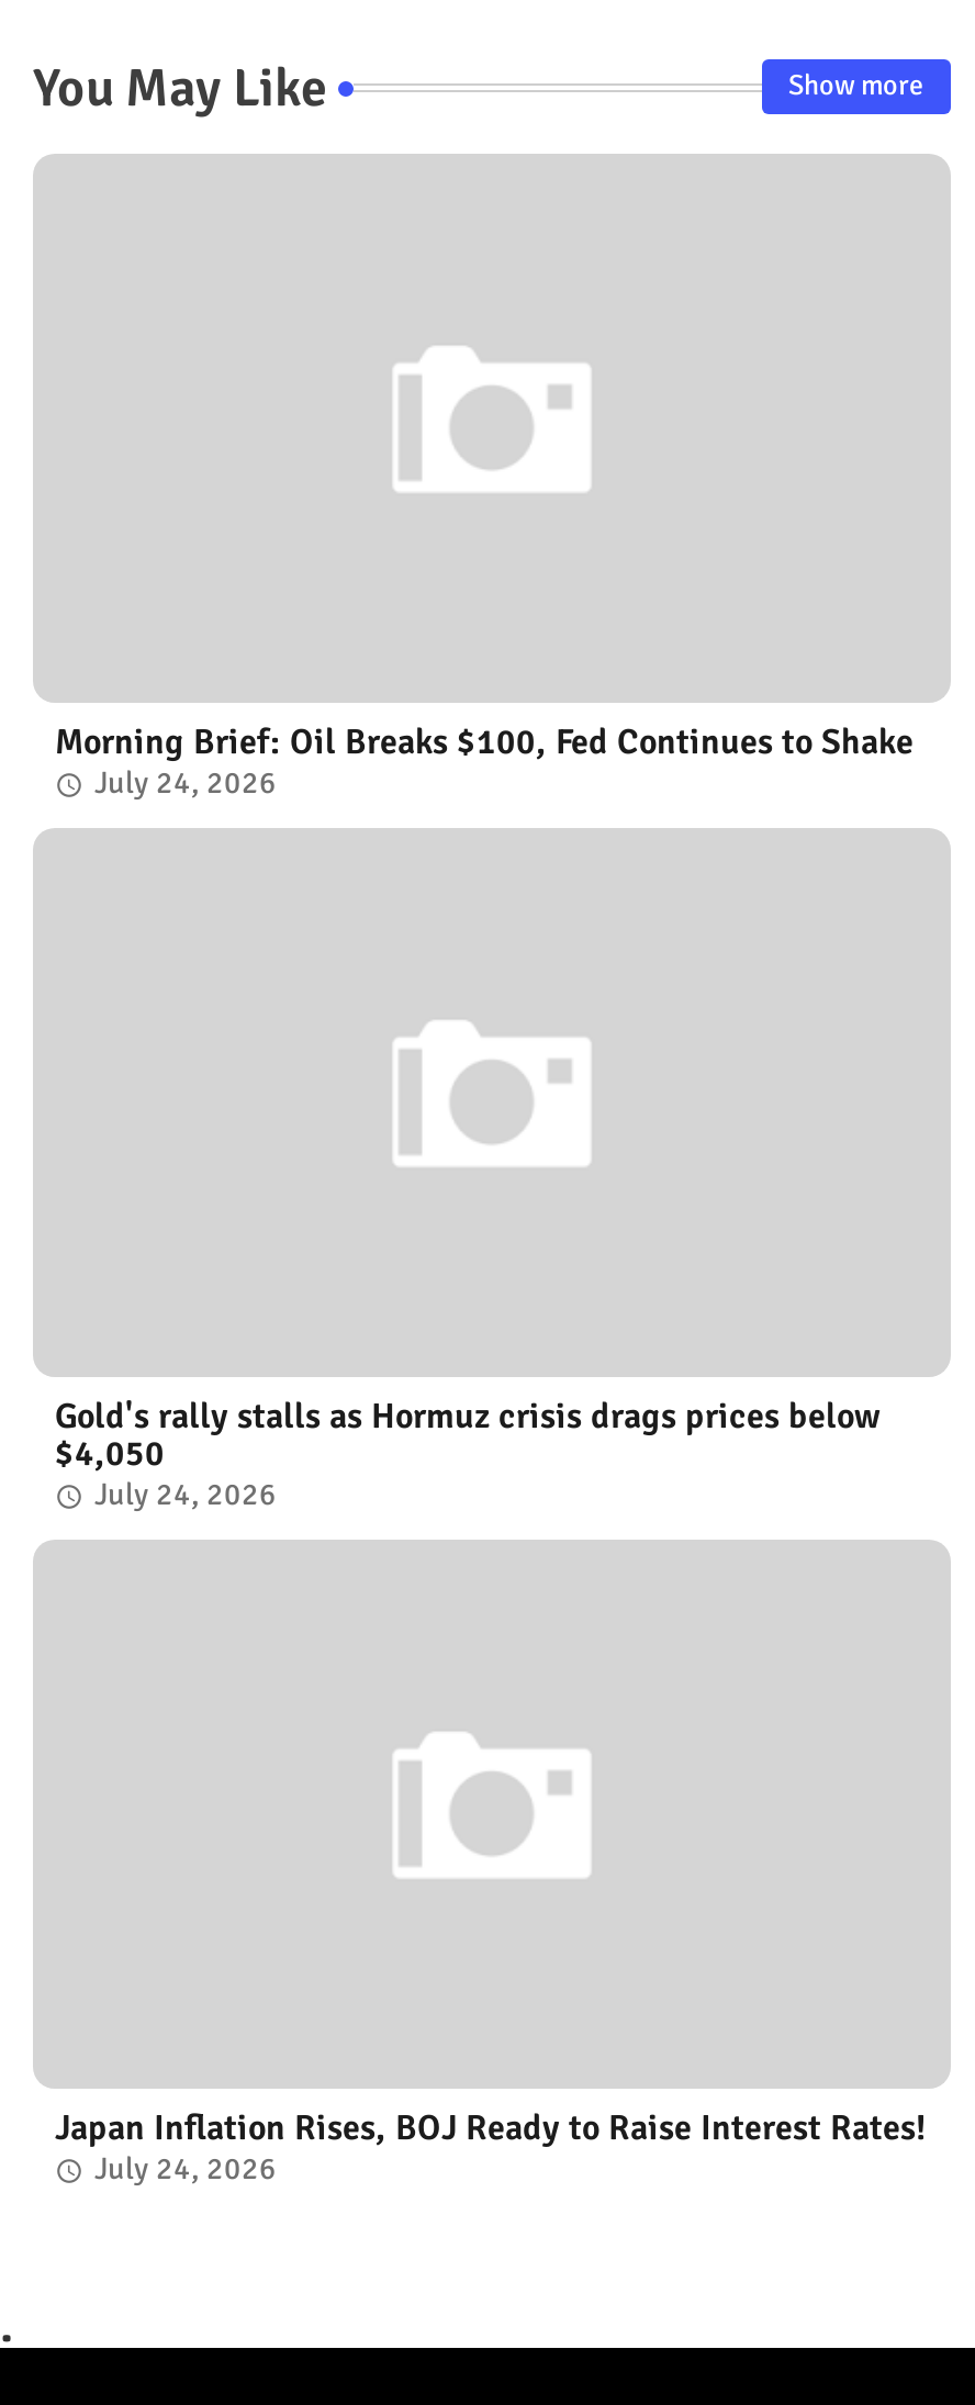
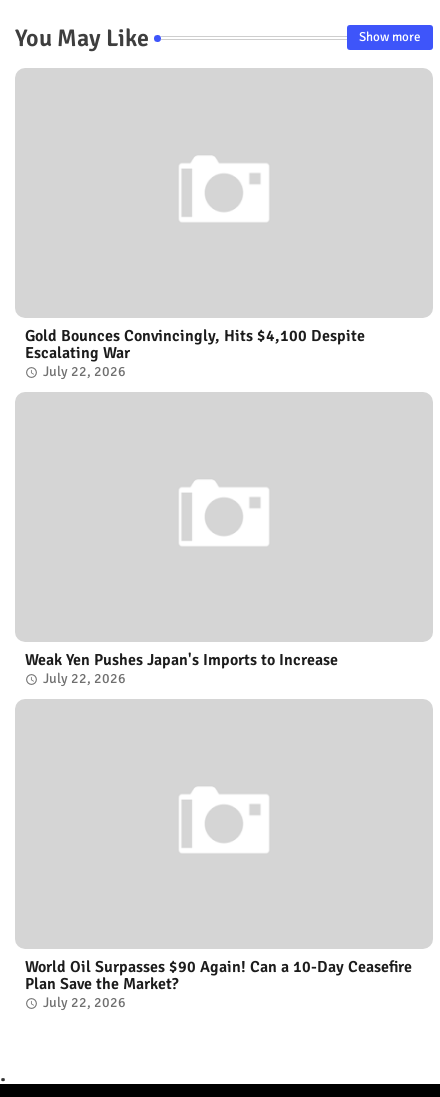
[55,720,914,801] Morning Brief: Oil Breaks $100, Fed Continues to Shake | July 24, 2026 -> [25,326,365,380] Gold Bounces Convincingly, Hits $4,100 Despite | Escalating War | July 22, 2026
[55,1394,881,1513] Gold's rally stalls as Hormuz crisis drags prices below | $4,050 | July 24, 2026 -> [25,650,338,687] Weak Yen Pushes Japan's Imports to Increase | July 22, 2026
[55,2106,927,2187] Japan Inflation Rises, BOJ Ready to Raise Interest Rates! | July 24, 2026 -> [25,957,412,1011] World Oil Surpasses $90 Again! Can a 10-Day Ceasefire | Plan Save the Market? | July 22, 2026

